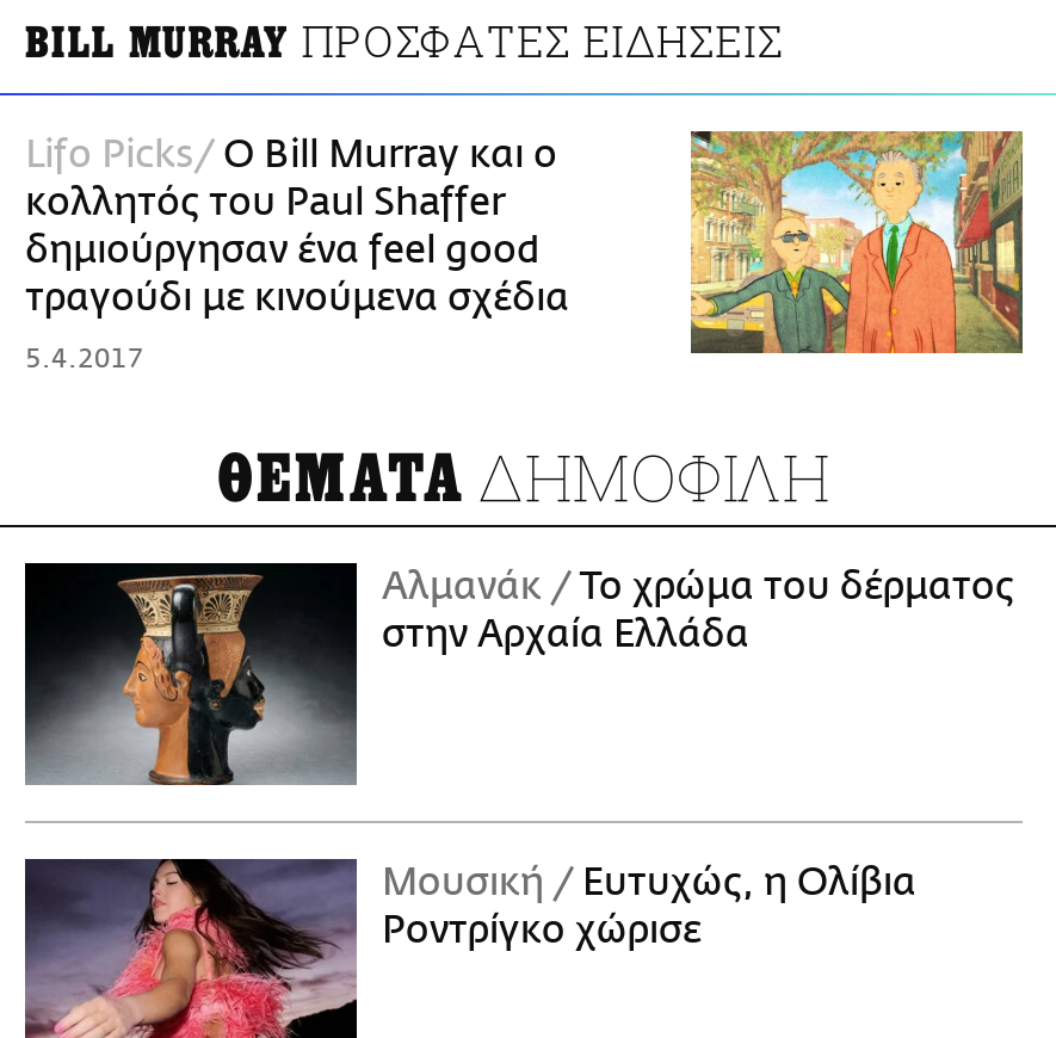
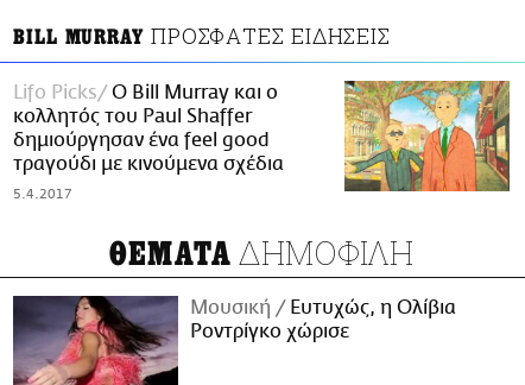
[25,561,1014,787] [image] | Αλμανάκ Το χρώμα του δέρματος | στην Αρχαία Ελλάδα -> none

